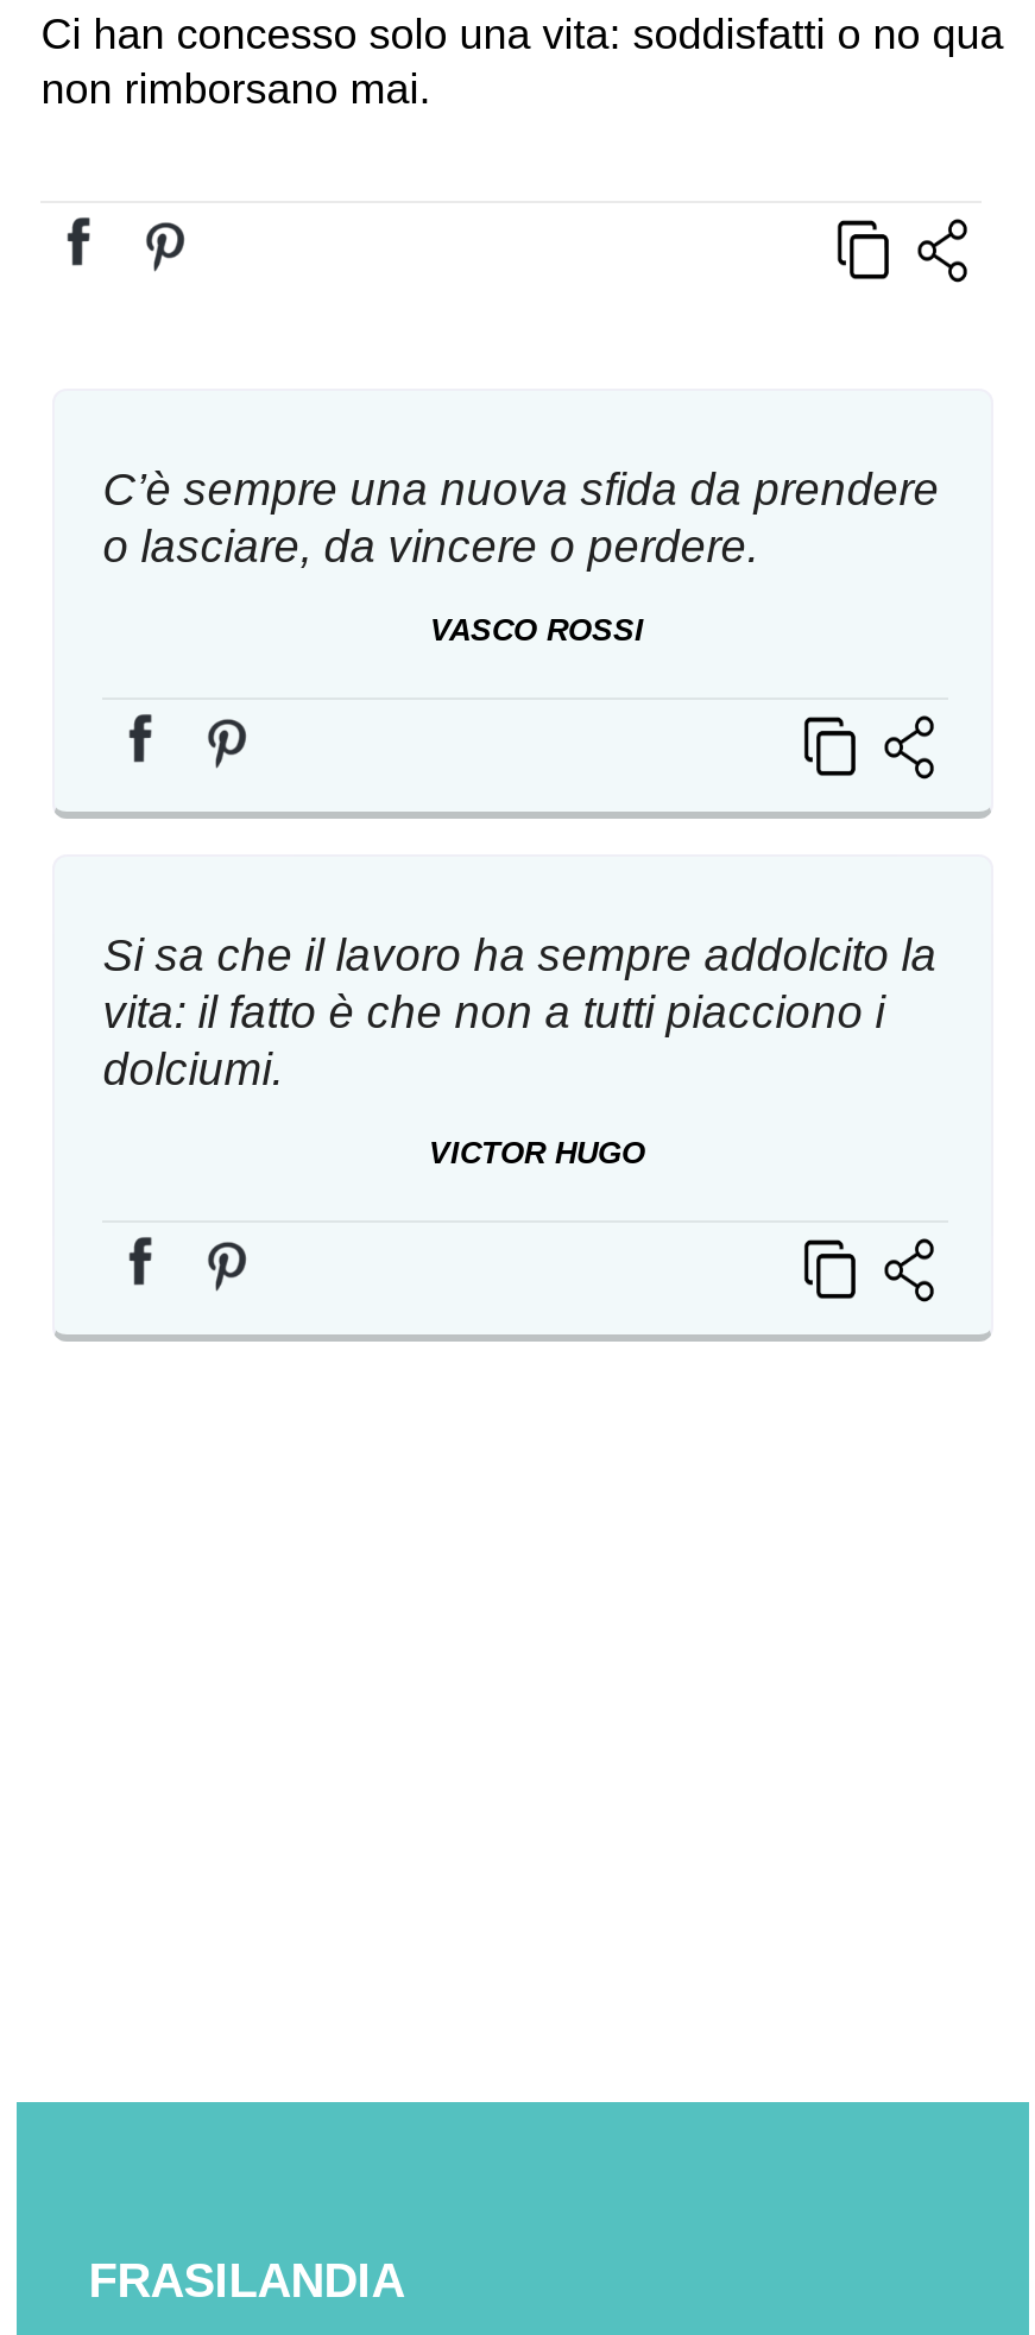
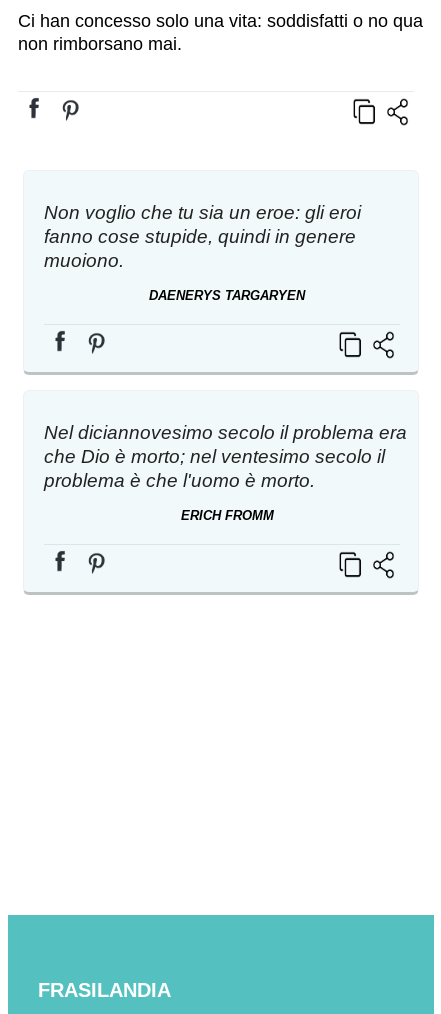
[103,466,939,573] C’è sempre una nuova sfida da prendere | o lasciare, da vincere o perdere. -> [44,202,361,271] Non voglio che tu sia un eroe: gli eroi | fanno cose stupide, quindi in genere | muoiono.
[430,613,644,649] VASCO ROSSI -> [149,288,305,303] DAENERYS TARGARYEN
[103,931,937,1095] Si sa che il lavoro ha sempre addolcito la | vita: il fatto è che non a tutti piacciono i | dolciumi. -> [44,422,407,491] Nel diciannovesimo secolo il problema era | che Dio è morto; nel ventesimo secolo il | problema è che l'uomo è morto.
[429,1136,645,1171] VICTOR HUGO -> [180,508,273,523] ERICH FROMM

